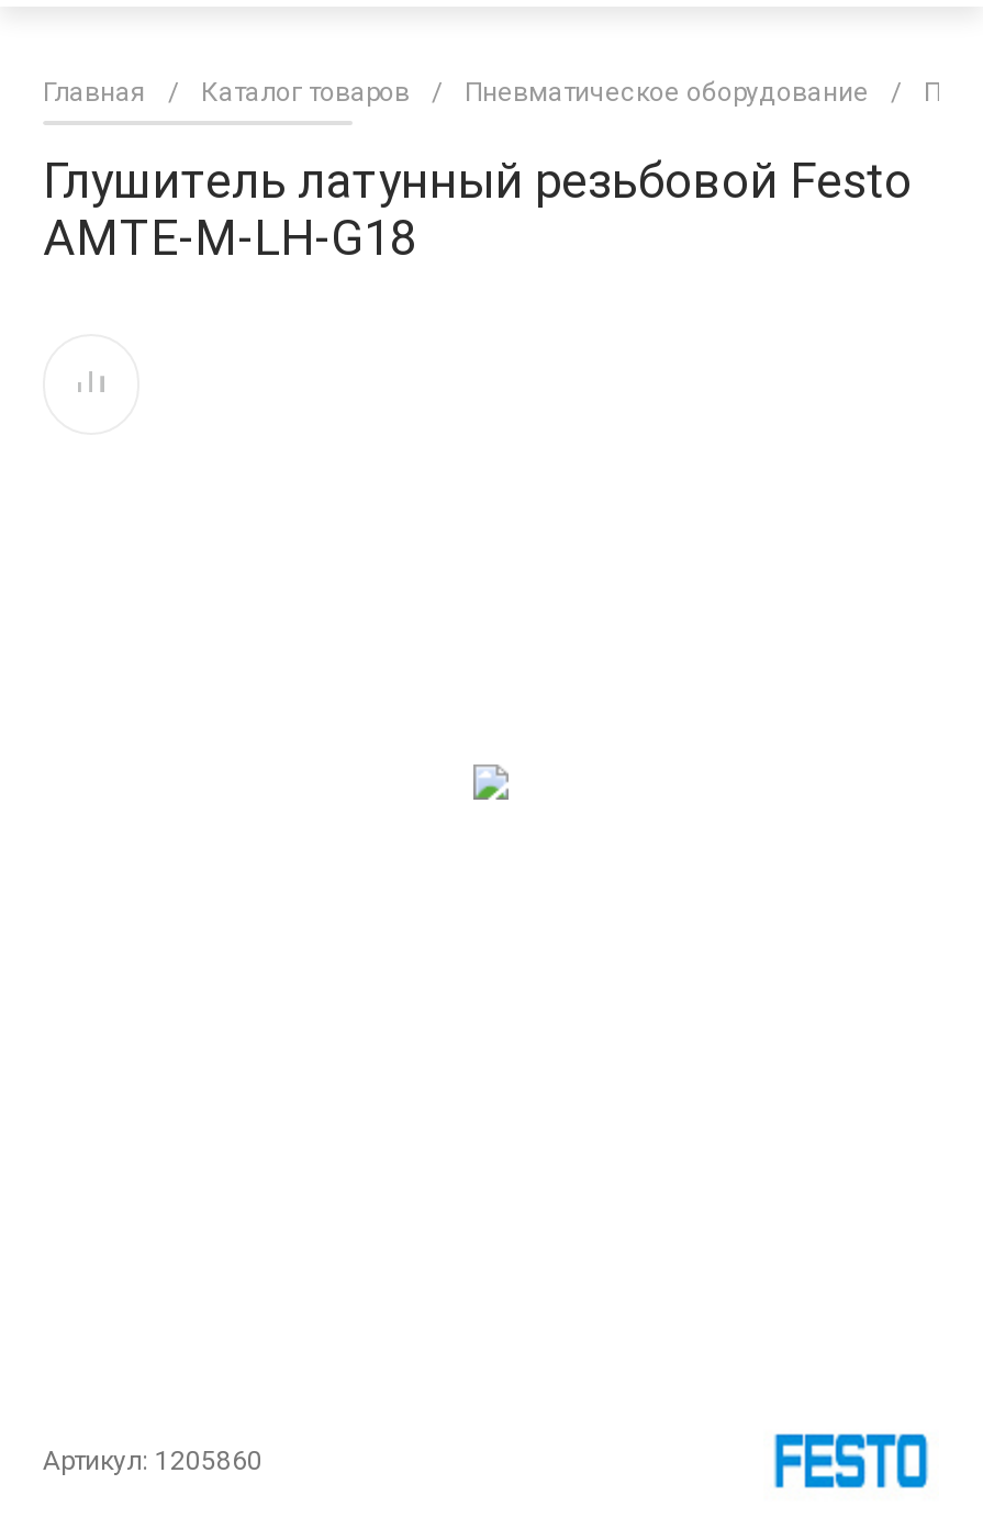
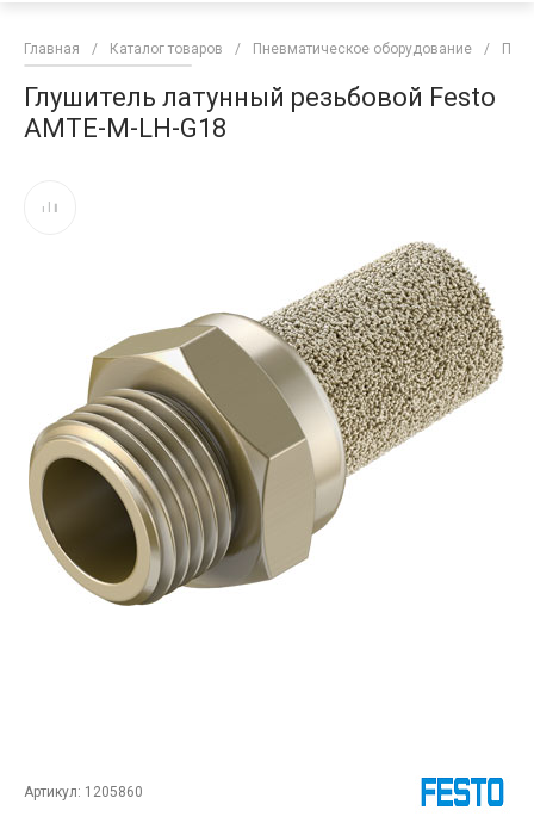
none -> [27,241,505,607] [image]

